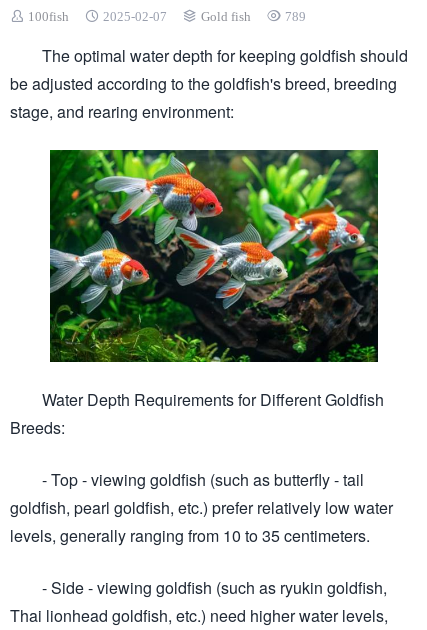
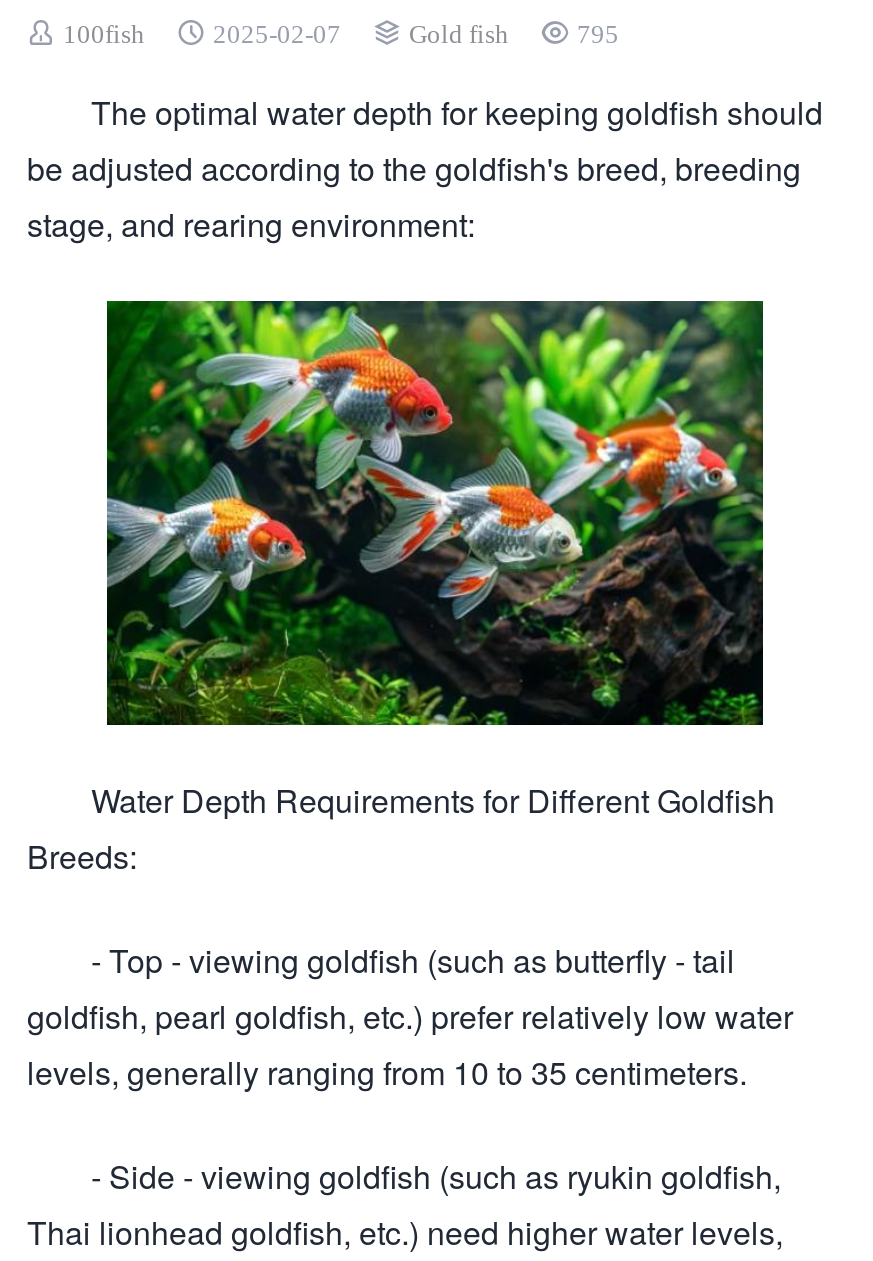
[285,10,306,23] 789 -> [577,21,619,47] 795

